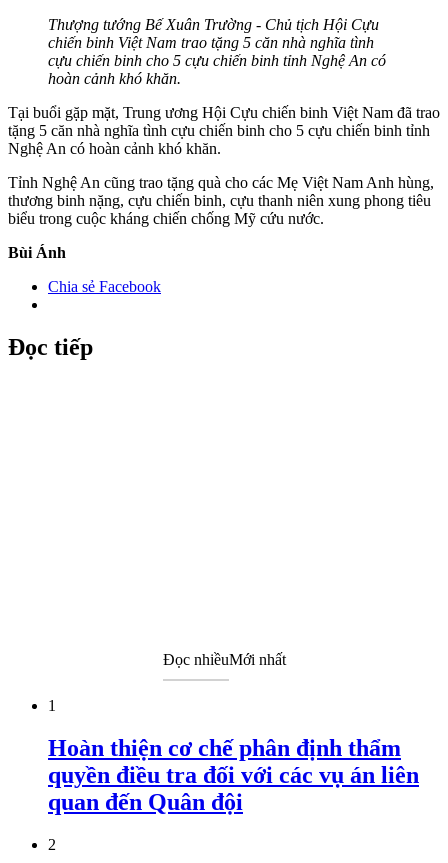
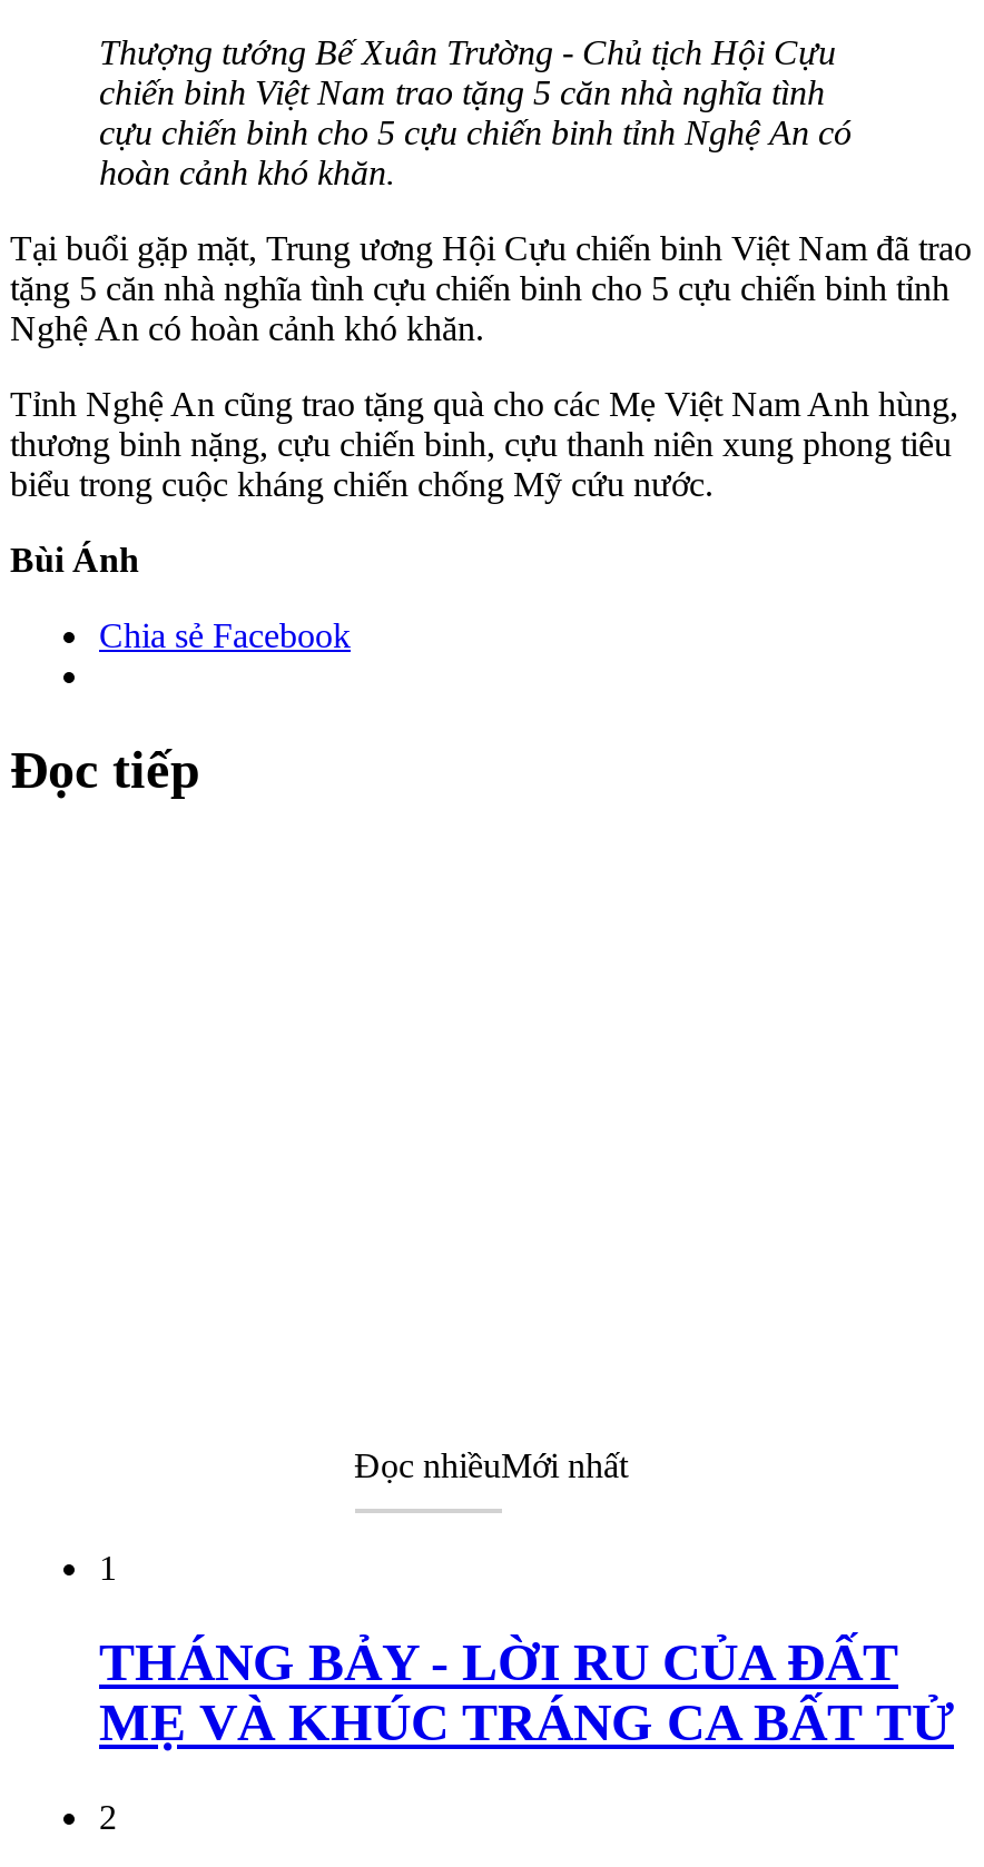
[48,735,419,815] Hoàn thiện cơ chế phân định thẩm | quyền điều tra đối với các vụ án liên | quan đến Quân đội -> [99,1632,954,1750] THÁNG BẢY - LỜI RU CỦA ĐẤT | MẸ VÀ KHÚC TRÁNG CA BẤT TỬ

